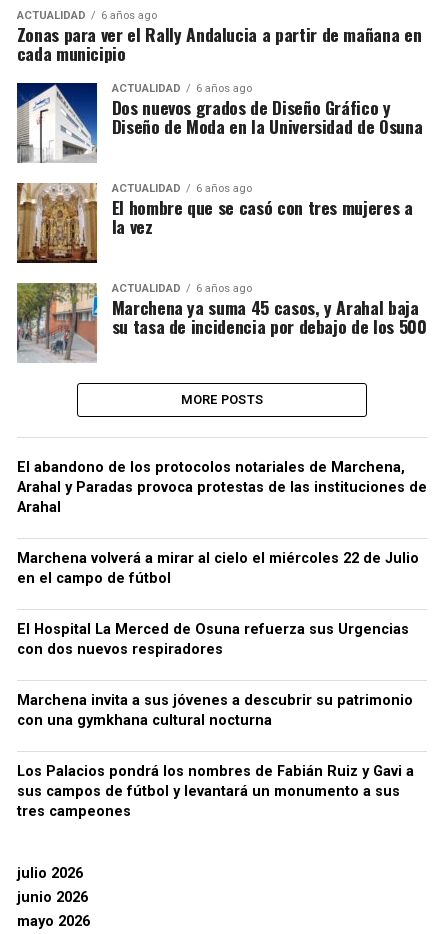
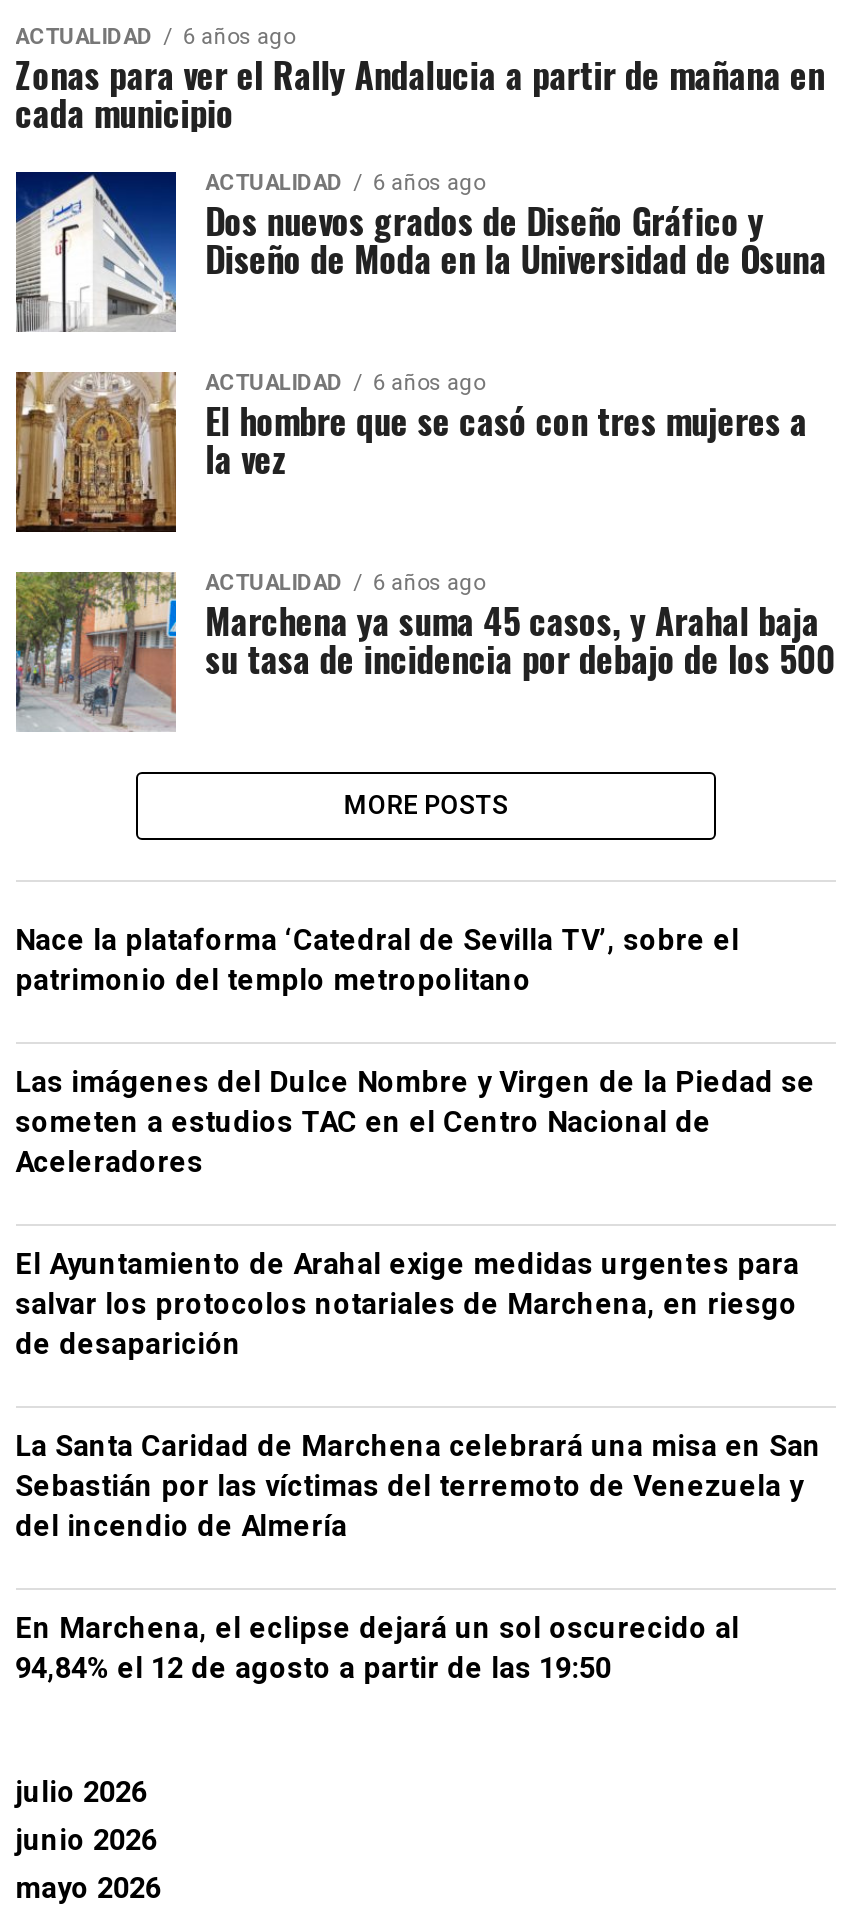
[17,459,427,516] El abandono de los protocolos notariales de Marchena, | Arahal y Paradas provoca protestas de las instituciones de | Arahal -> [15,924,739,998] Nace la plataforma ‘Catedral de Sevilla TV’, sobre el | patrimonio del templo metropolitano
[17,550,419,587] Marchena volverá a mirar al cielo el miércoles 22 de Julio | en el campo de fútbol -> [15,1066,815,1180] Las imágenes del Dulce Nombre y Virgen de la Piedad se | someten a estudios TAC en el Centro Nacional de | Aceleradores
[17,621,409,658] El Hospital La Merced de Osuna refuerza sus Urgencias | con dos nuevos respiradores -> [15,1248,799,1362] El Ayuntamiento de Arahal exige medidas urgentes para | salvar los protocolos notariales de Marchena, en riesgo | de desaparición
[17,692,413,729] Marchena invita a sus jóvenes a descubrir su patrimonio | con una gymkhana cultural nocturna -> [15,1430,821,1544] La Santa Caridad de Marchena celebrará una misa en San | Sebastián por las víctimas del terremoto de Venezuela y | del incendio de Almería
[17,763,414,820] Los Palacios pondrá los nombres de Fabián Ruiz y Gavi a | sus campos de fútbol y levantará un monumento a sus | tres campeones -> [15,1612,739,1686] En Marchena, el eclipse dejará un sol oscurecido al | 94,84% el 12 de agosto a partir de las 19:50

